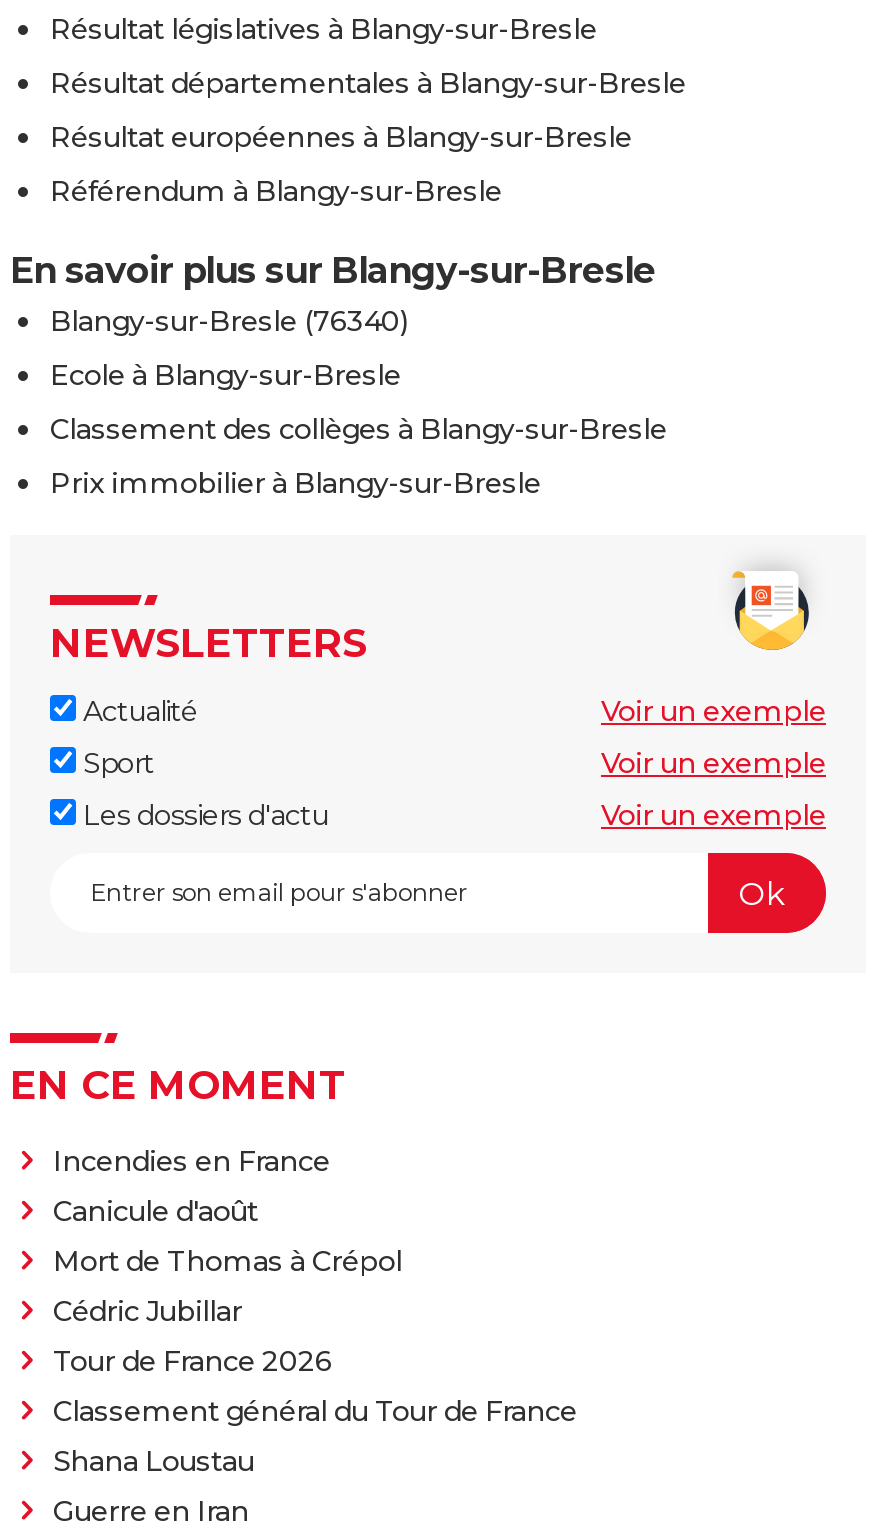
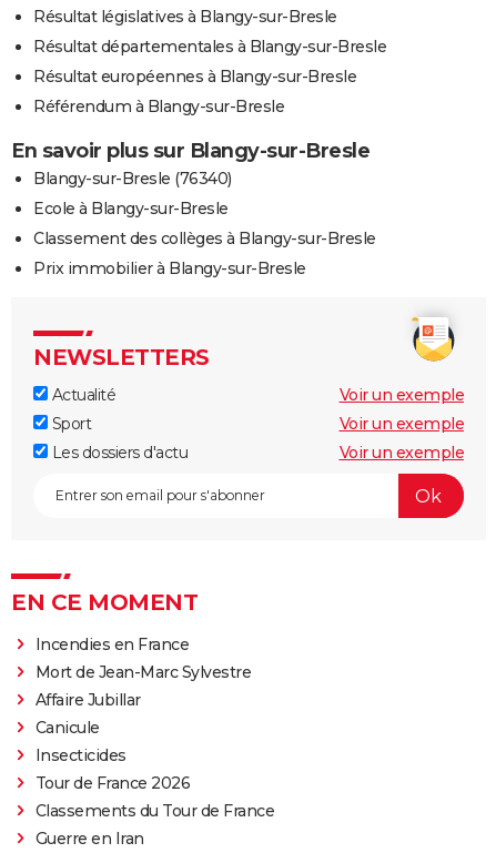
[53,1194,402,1330] Canicule d'août | Mort de Thomas à Crépol | Cédric Jubillar -> [35,663,251,766] Mort de Jean-Marc Sylvestre | Affaire Jubillar | Canicule | Insecticides
moved [53,1344,332,1380] -> [35,774,190,794]: Tour de France 2026
[53,1394,577,1480] Classement général du Tour de France | Shana Loustau -> [35,801,274,821] Classements du Tour de France

